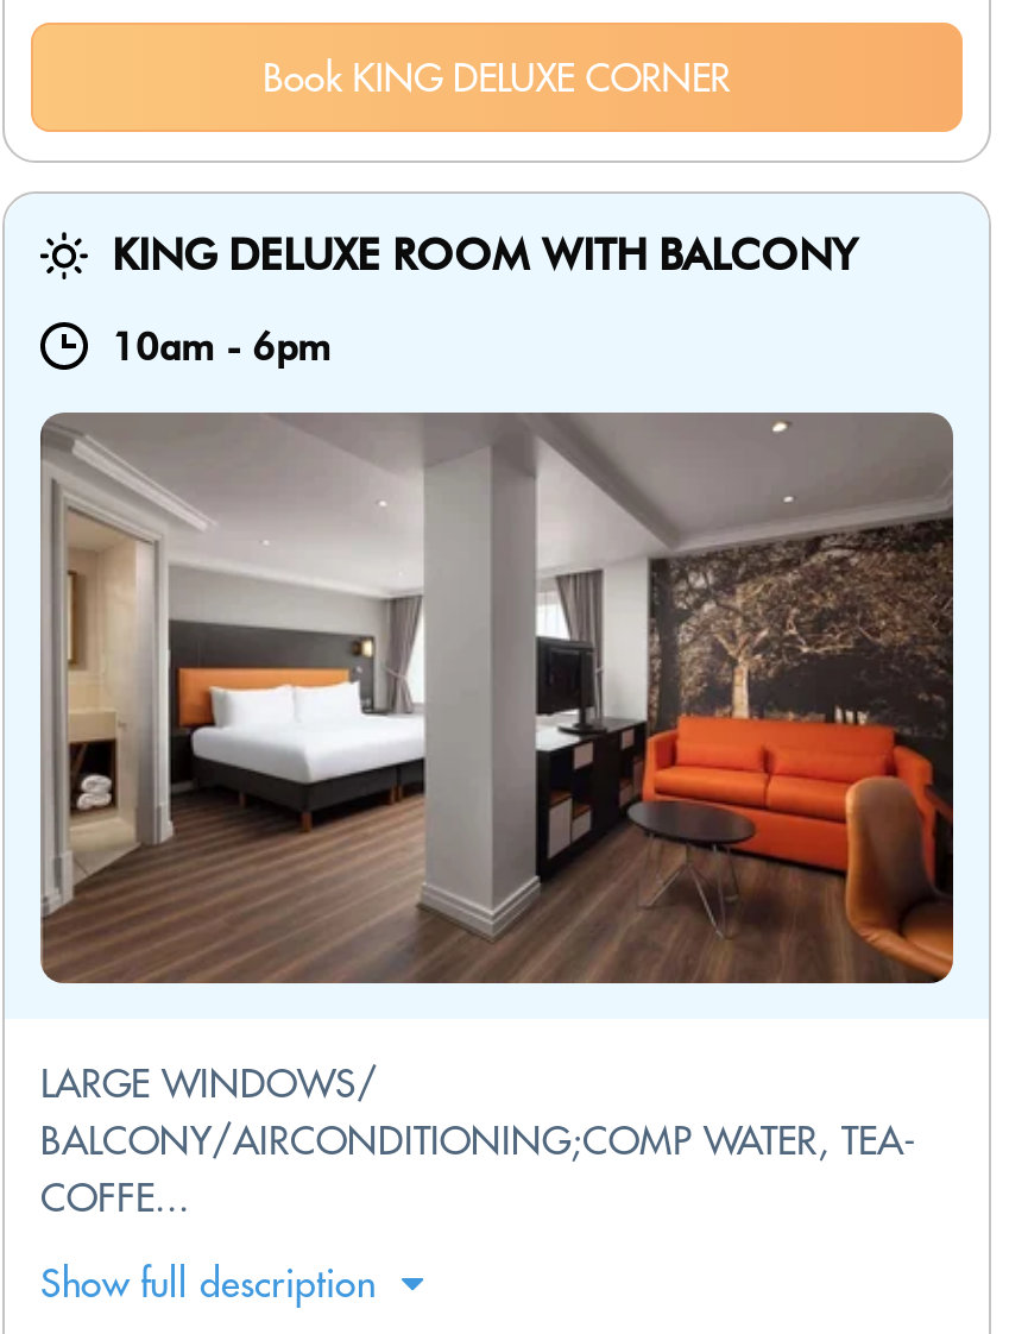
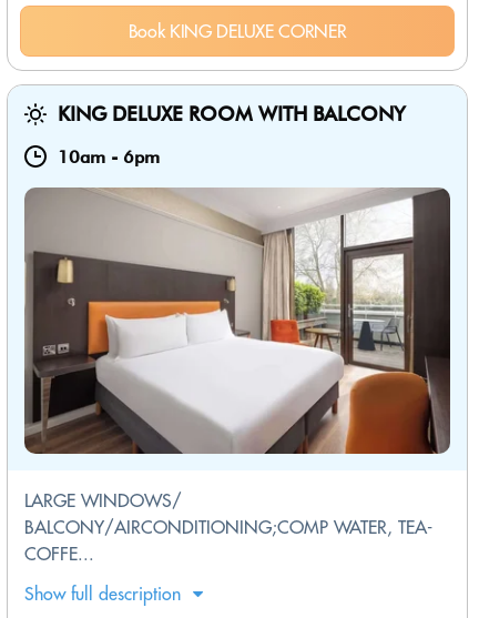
[40,413,953,983] [image] -> [24,188,450,454] [image]

